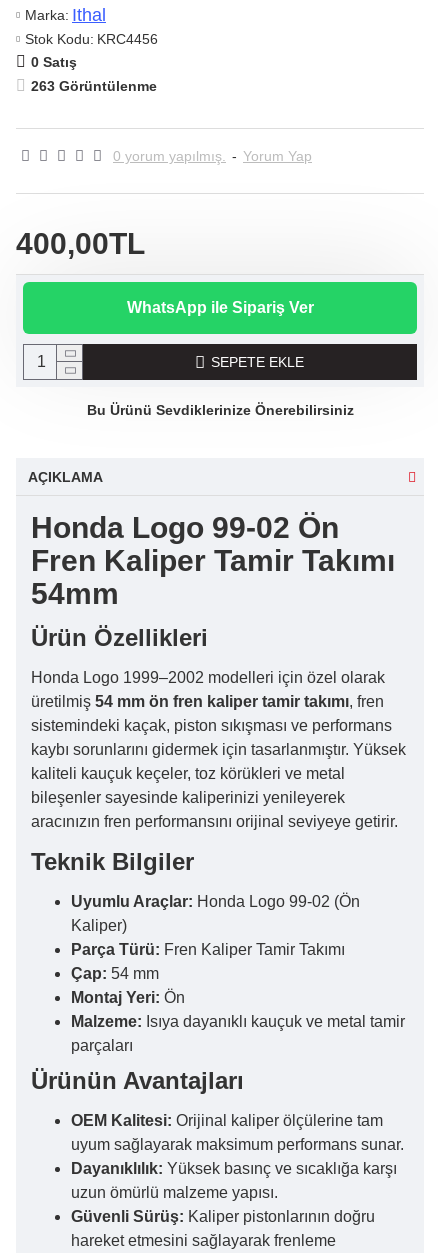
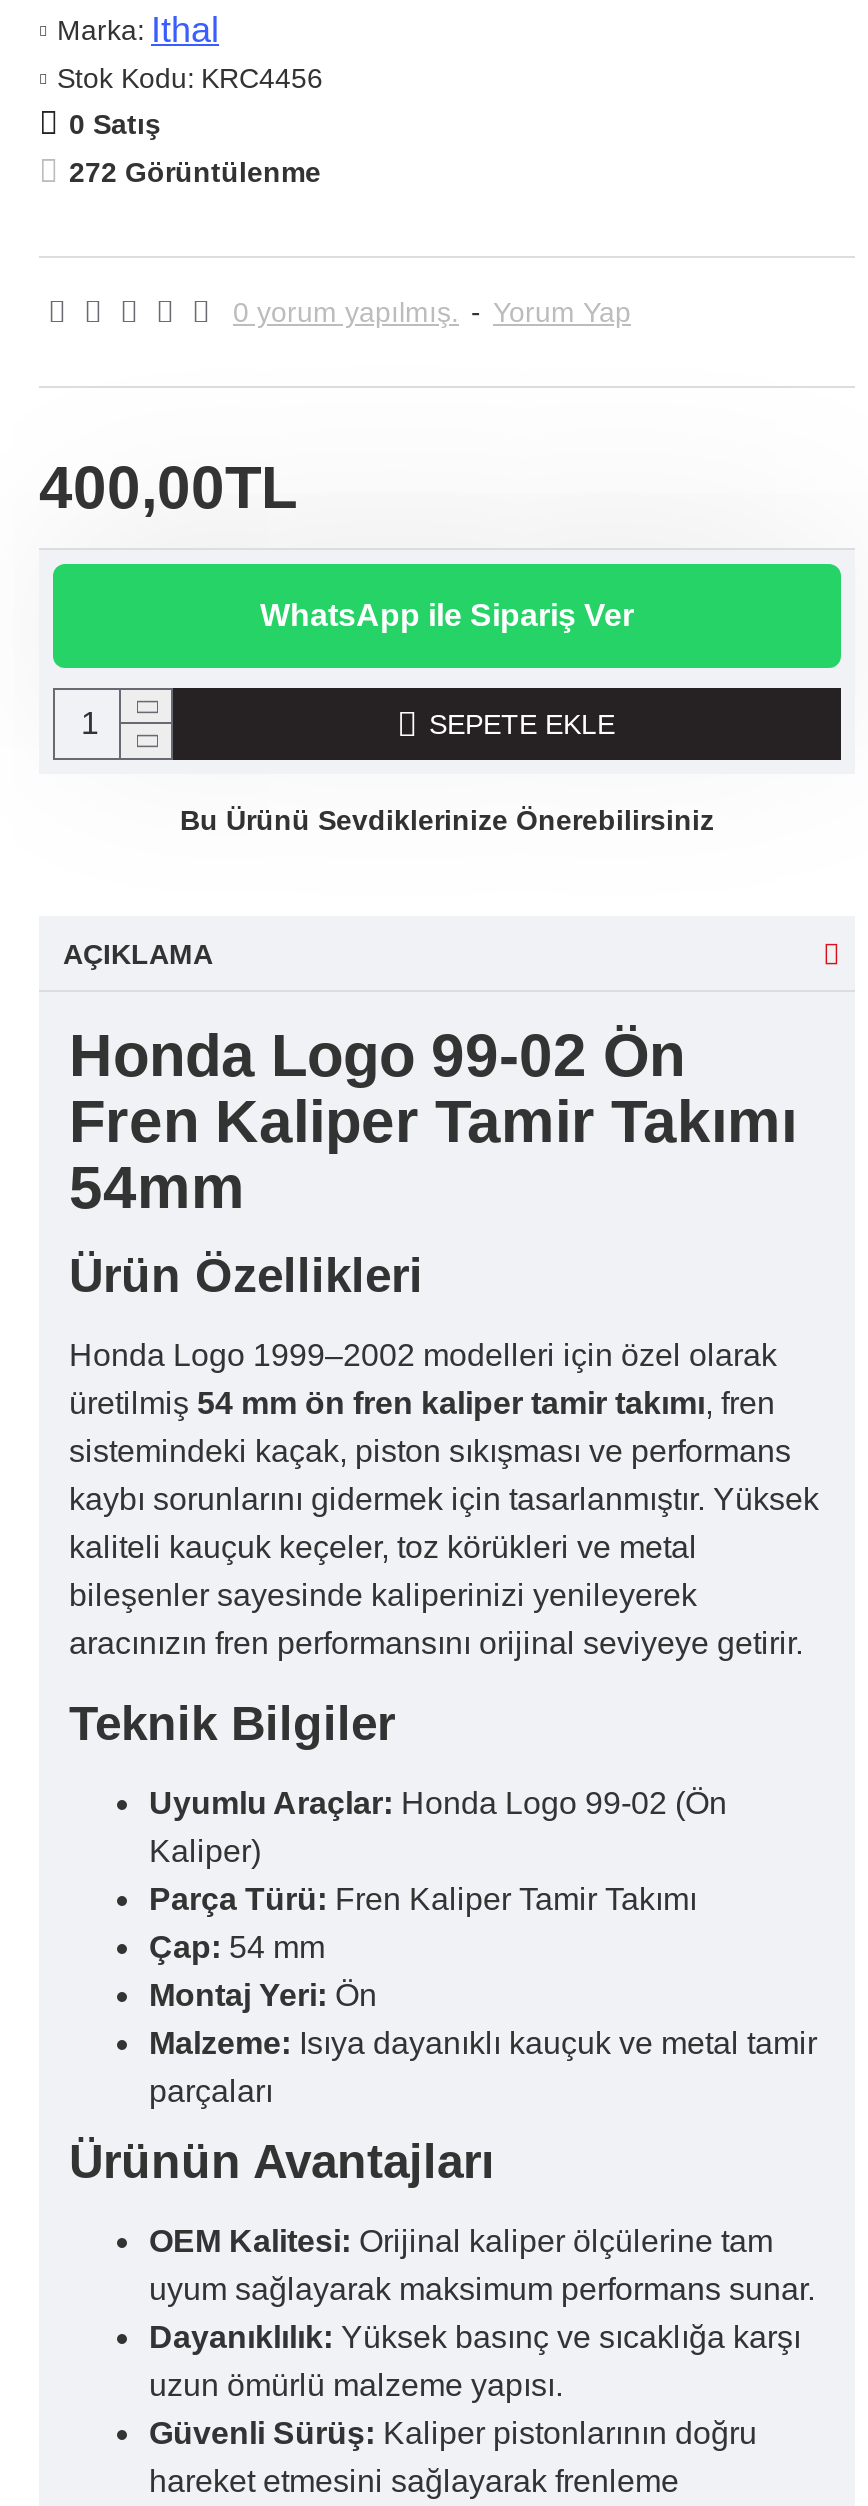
[31,77,157,93] 263 Görüntülenme -> [69,155,321,187] 272 Görüntülenme

